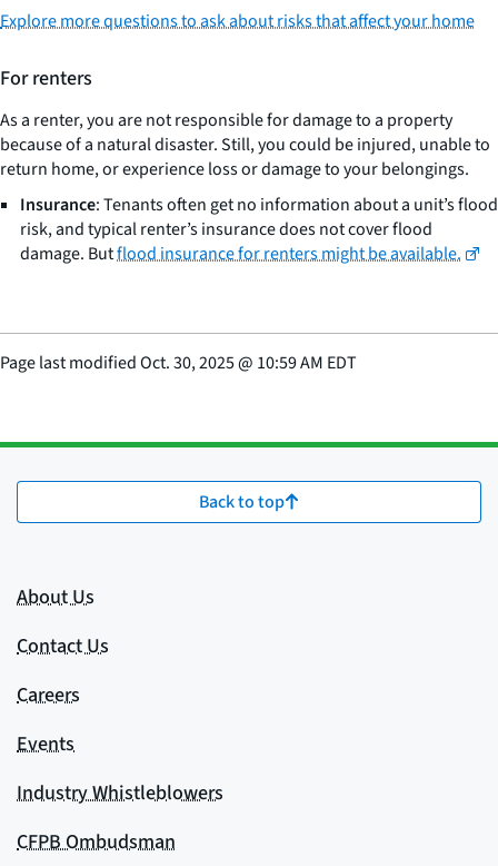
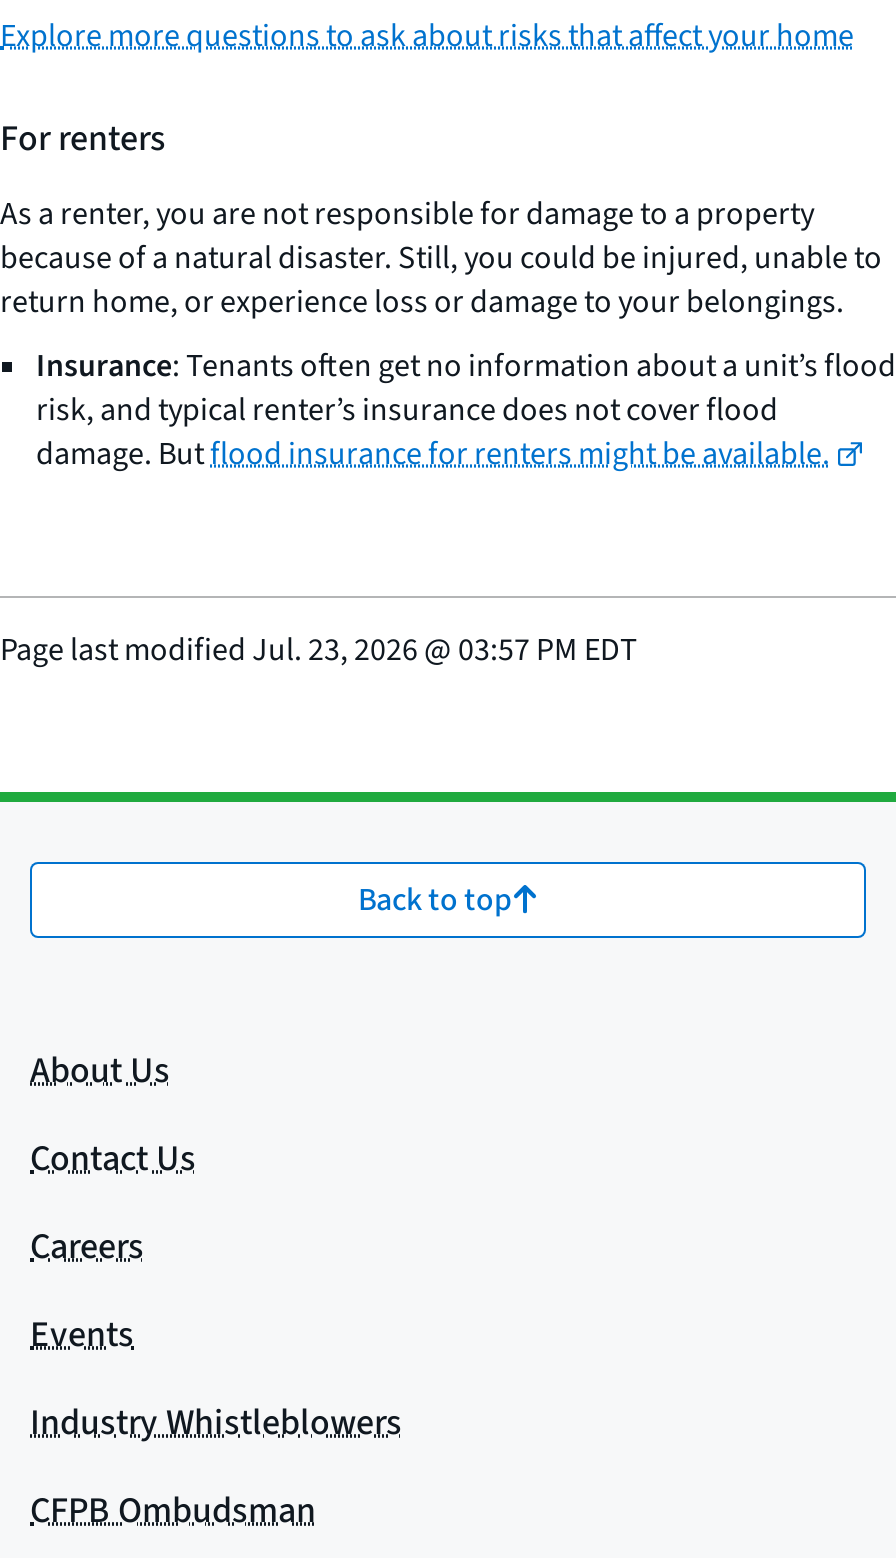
[0,351,357,375] Page last modified Oct. 30, 2025 @ 10:59 AM EDT -> [0,628,638,672] Page last modified Jul. 23, 2026 @ 03:57 PM EDT

